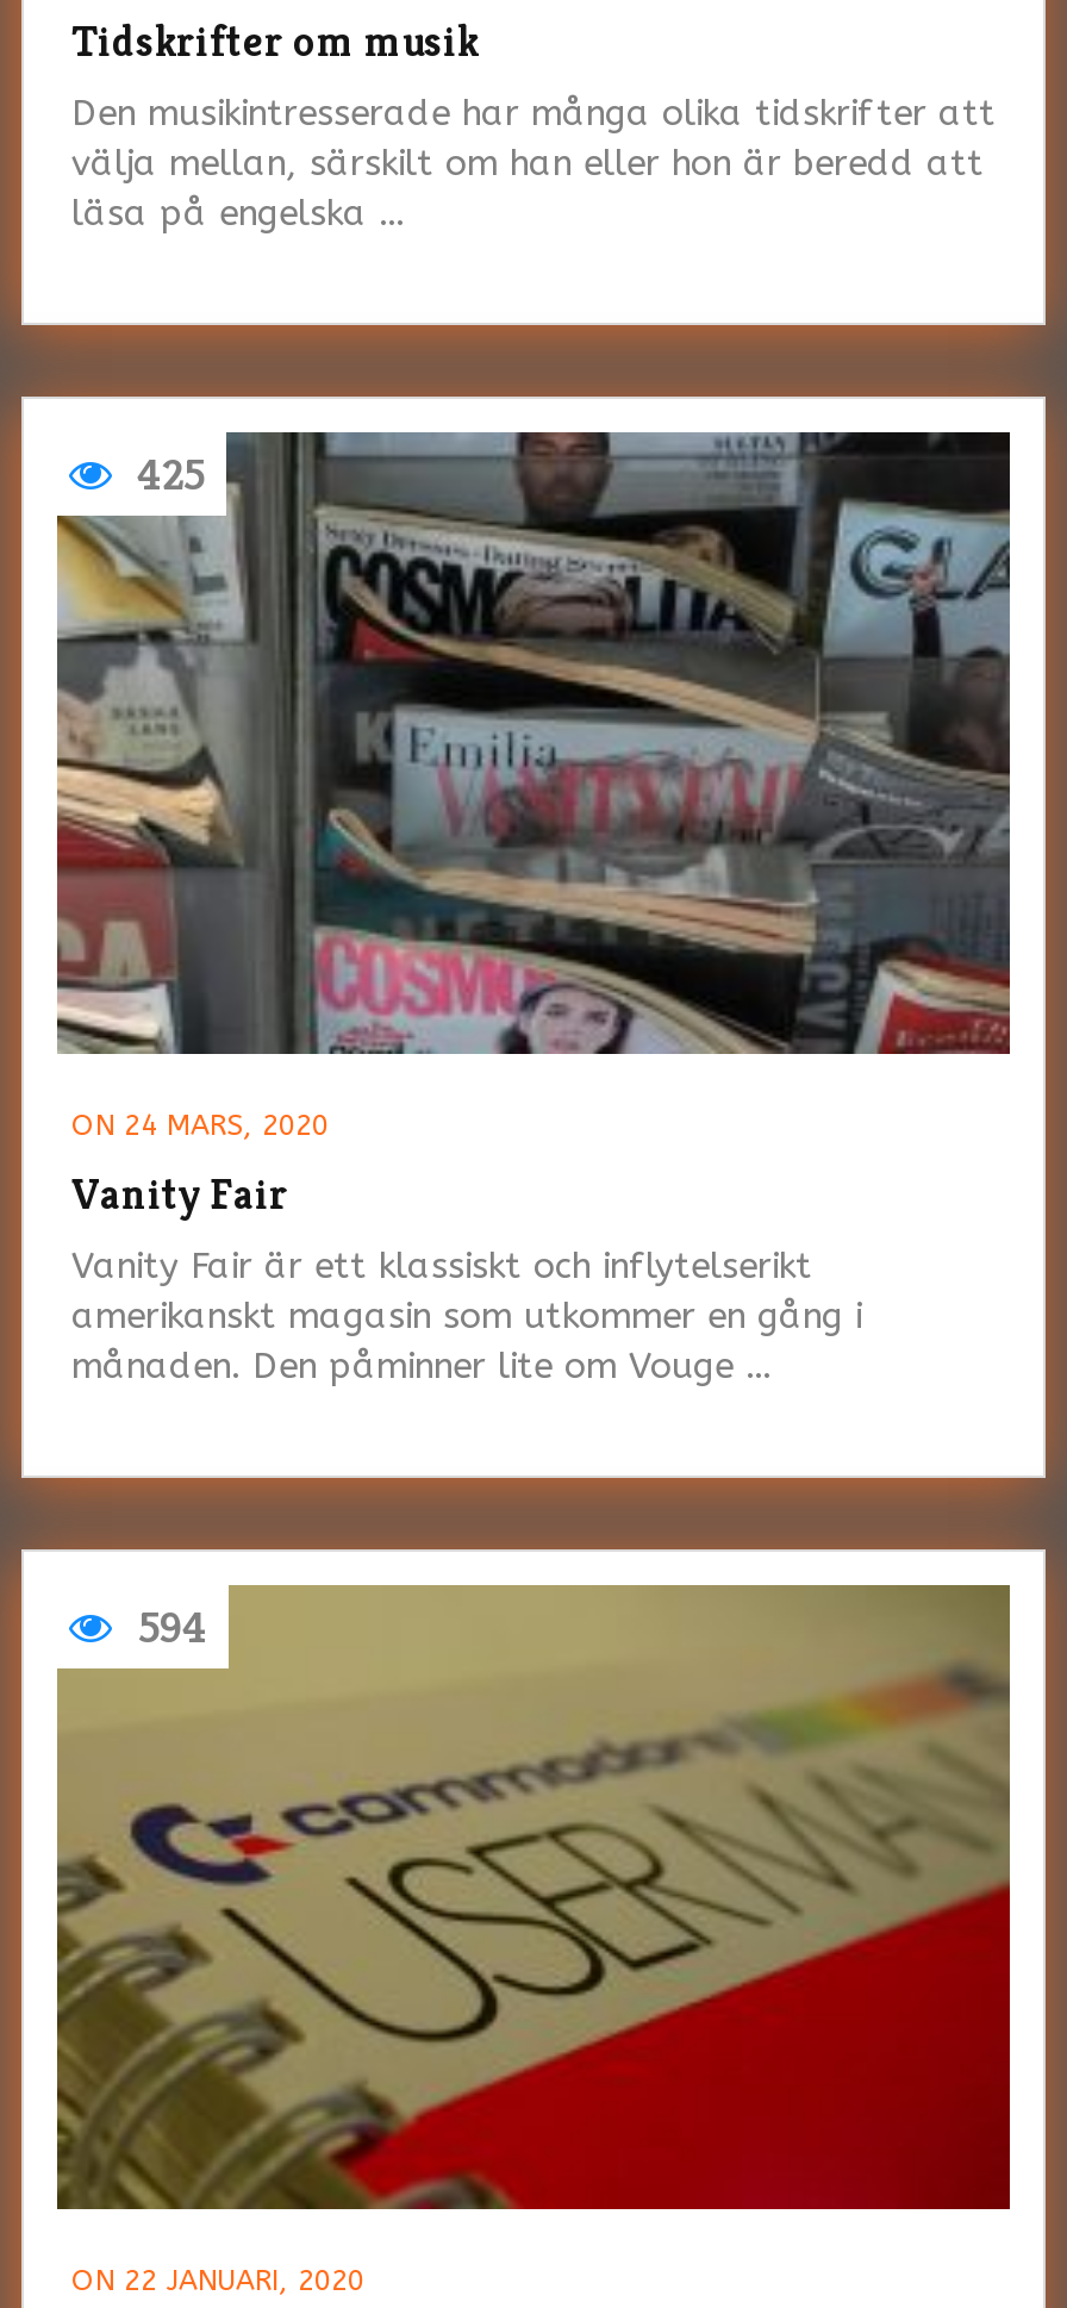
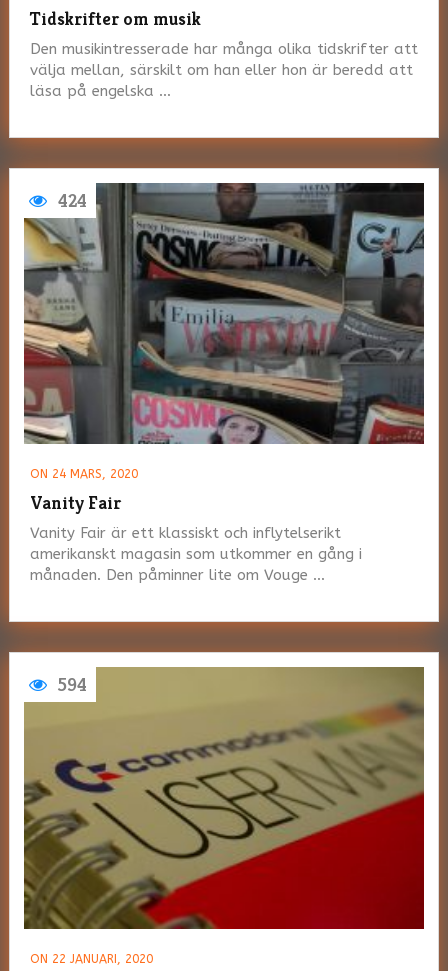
[129,447,205,501] 425 -> [54,189,87,212] 424

